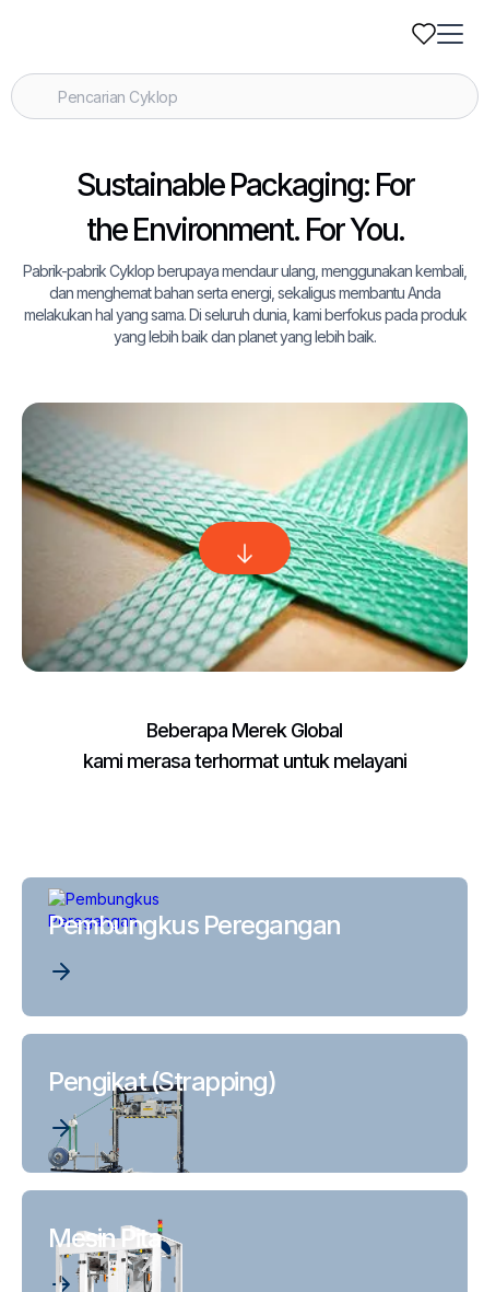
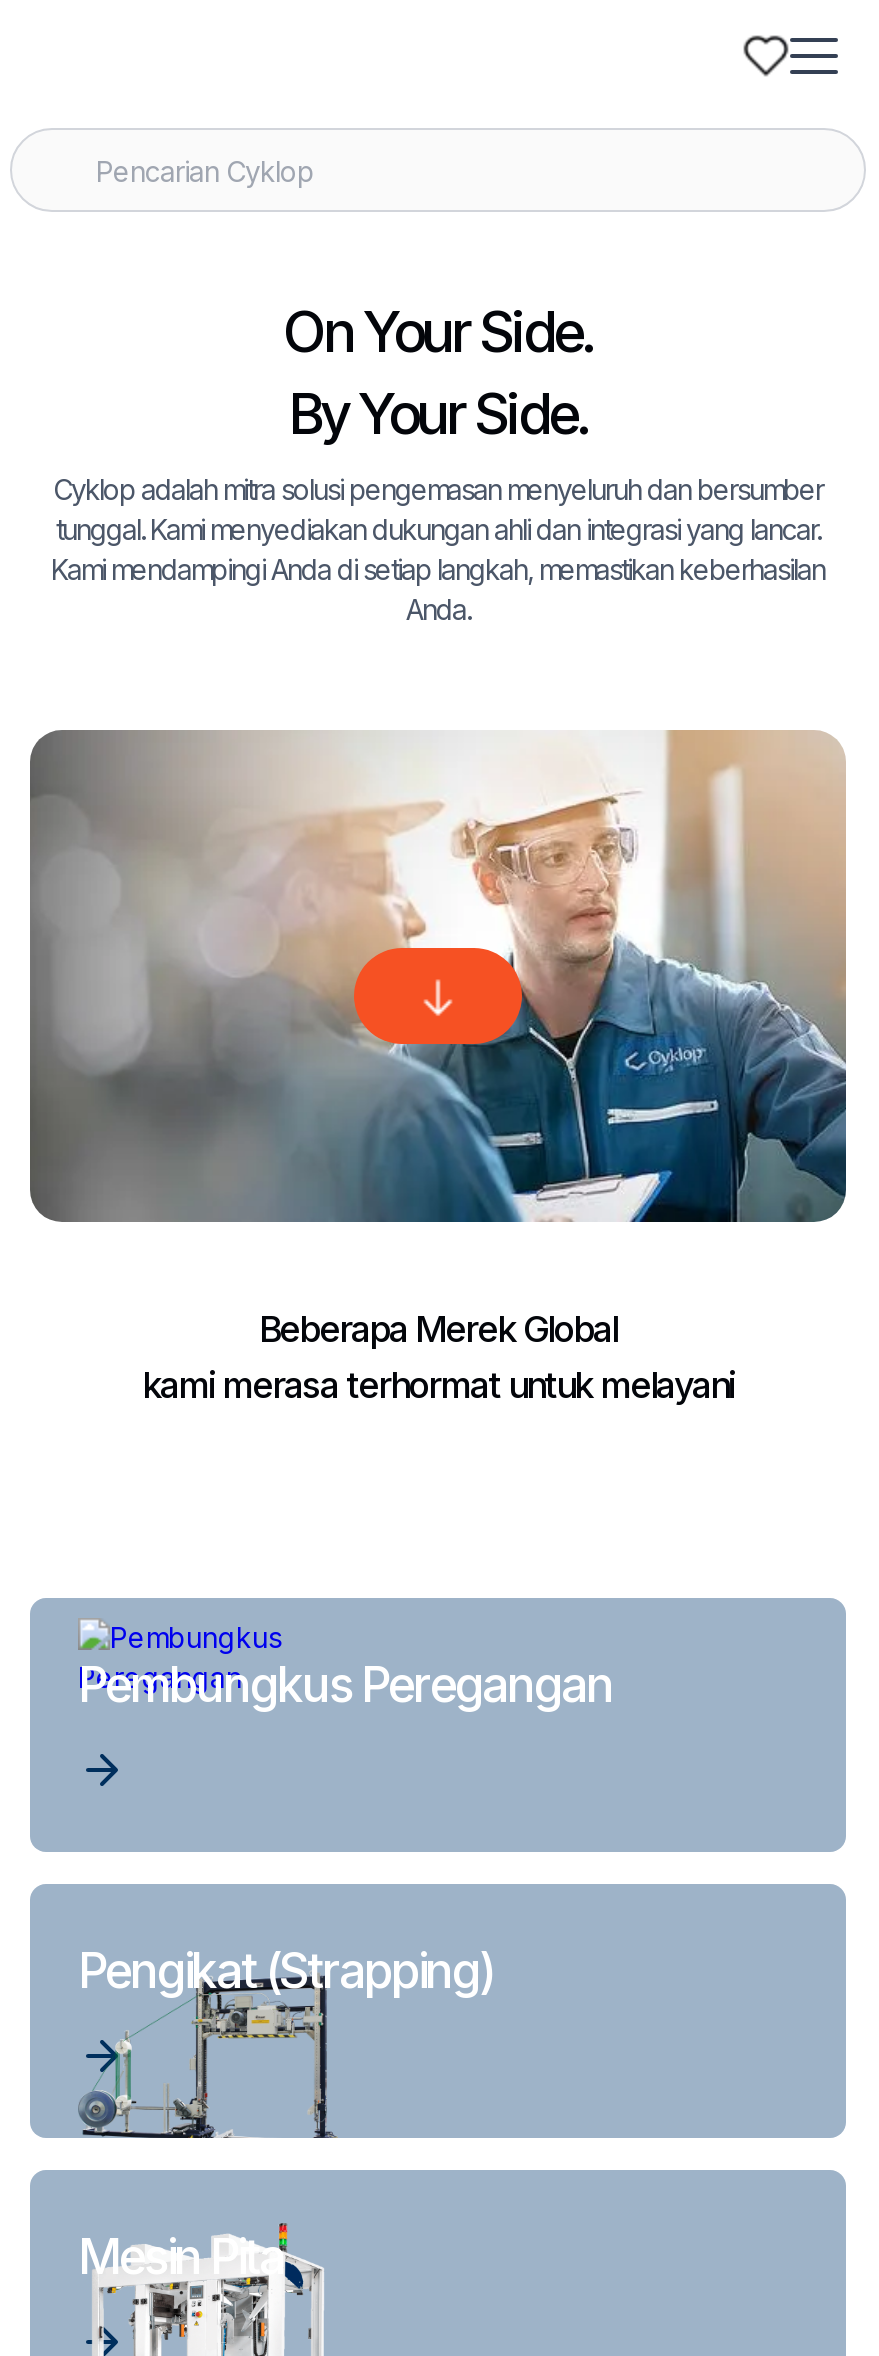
[23,166,467,346] Sustainable Packaging: For | the Environment. For You. | Pabrik-pabrik Cyklop berupaya mendaur ulang, menggunakan kembali, | dan menghemat bahan serta energi, sekaligus membantu Anda | melakukan hal yang sama. Di seluruh dunia, kami berfokus pada produk | yang lebih baik dan planet yang lebih baik. -> [51,298,825,626] On Your Side. | By Your Side. | Cyklop adalah mitra solusi pengemasan menyeluruh dan bersumber | tunggal. Kami menyediakan dukungan ahli dan integrasi yang lancar. | Kami mendampingi Anda di setiap langkah, memastikan keberhasilan | Anda.
[21,401,469,673] [image] -> [28,730,848,1224] [image]

